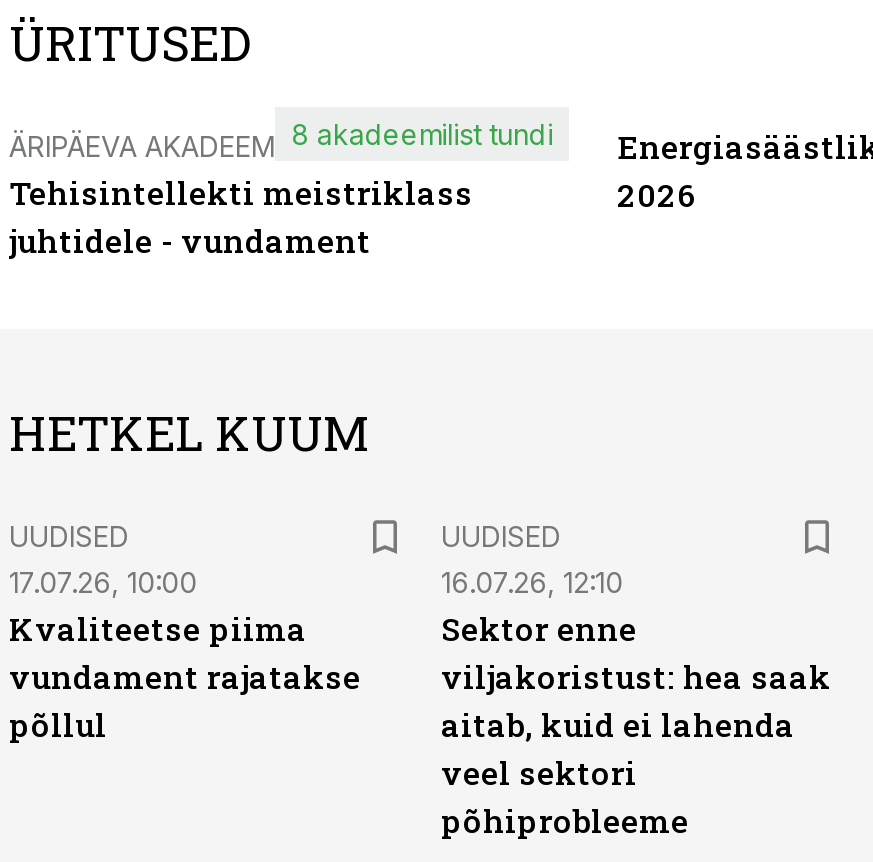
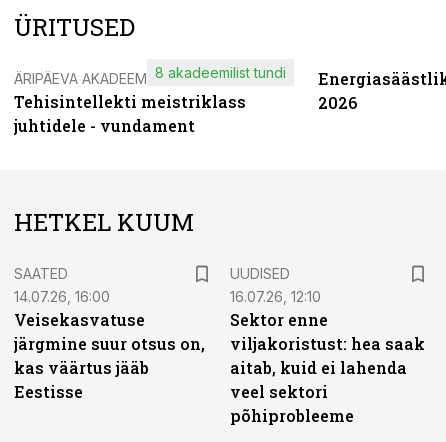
[9,519,361,745] UUDISED | 17.07.26, 10:00 | Kvaliteetse piima | vundament rajatakse | põllul -> [14,265,205,402] SAATED | 14.07.26, 16:00 | Veisekasvatuse | järgmine suur otsus on, | kas väärtus jääb | Eestisse

